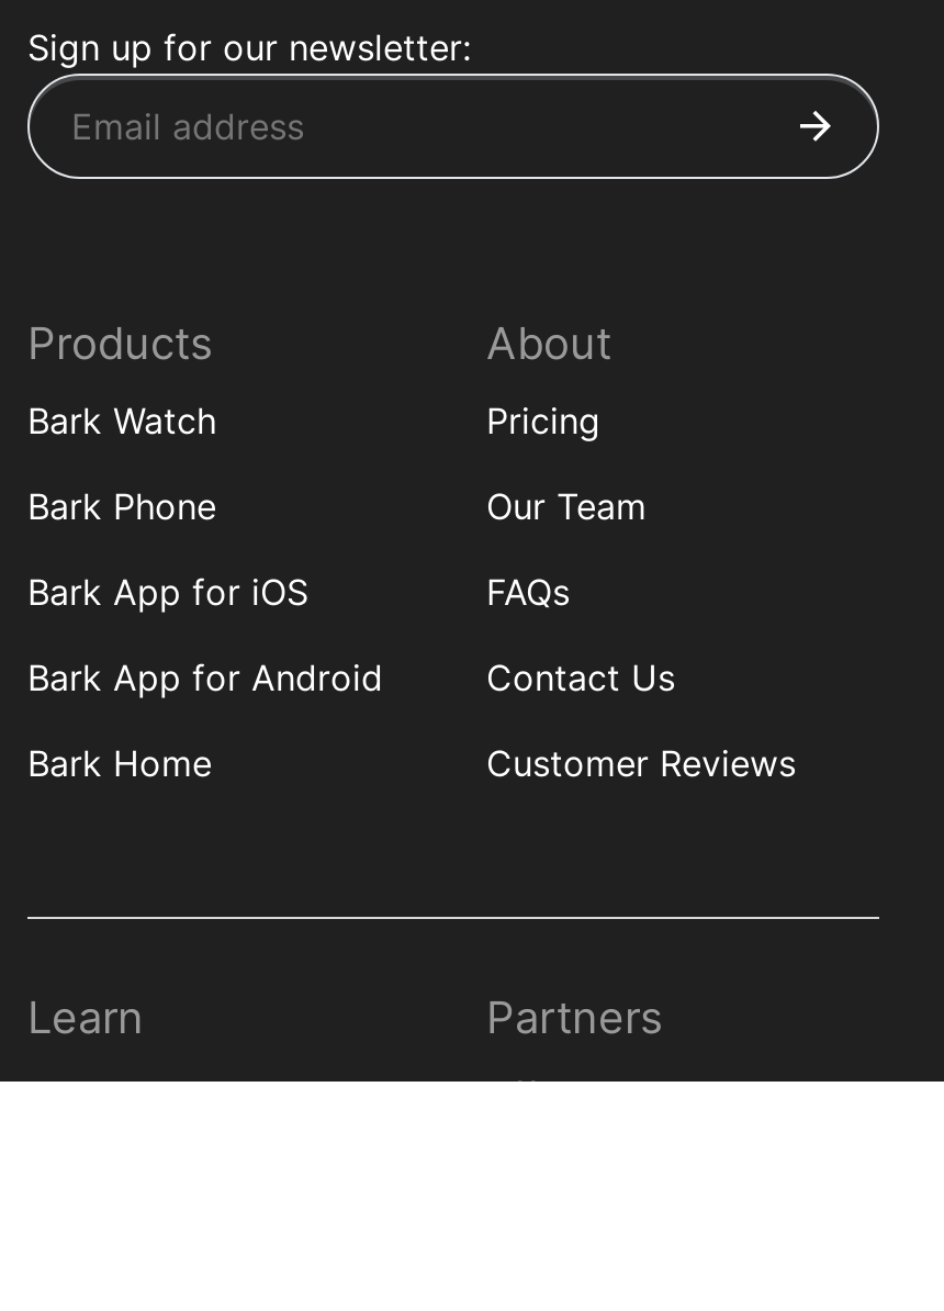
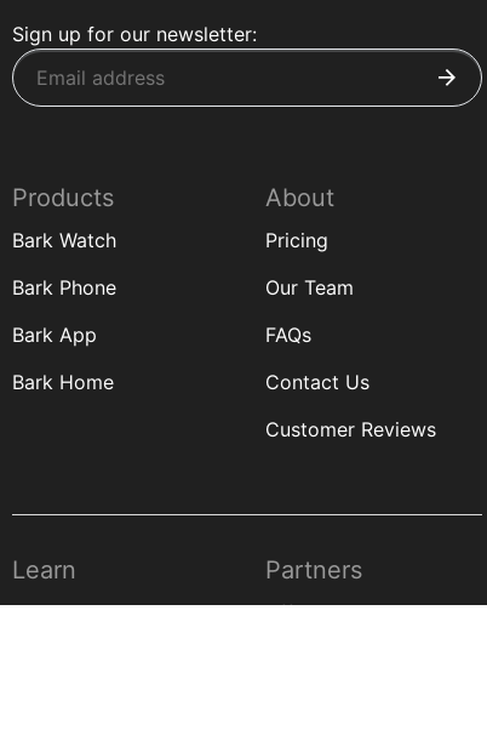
[27,570,383,700] Bark App for iOS | Bark App for Android -> [12,323,97,347] Bark App
moved [27,742,212,786] -> [12,370,114,394]: Bark Home

